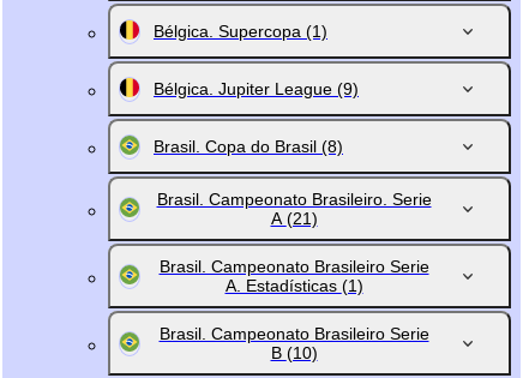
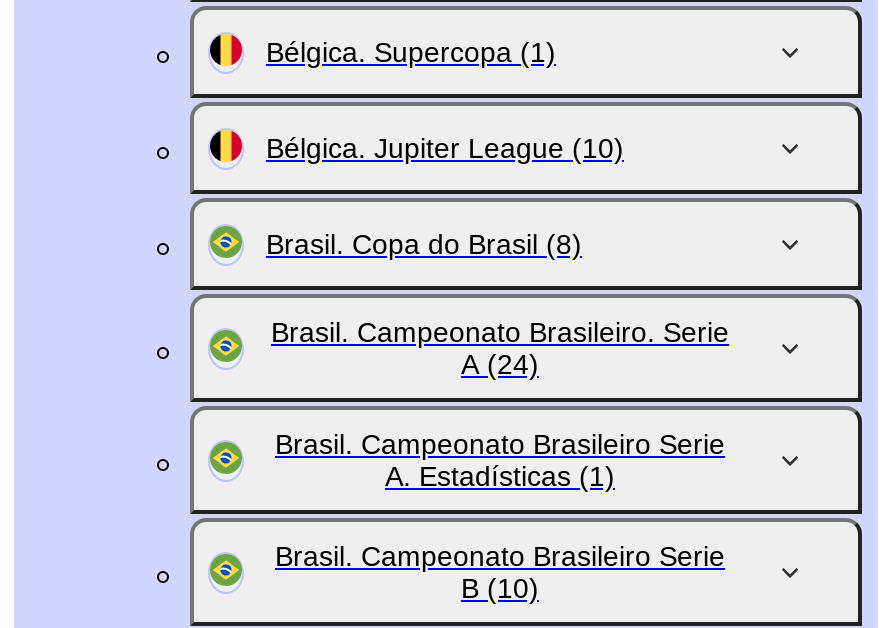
[154,79,359,98] Bélgica. Jupiter League (9) -> [266,132,624,164] Bélgica. Jupiter League (10)
[270,209,317,228] A (21) -> [461,348,539,380] A (24)

